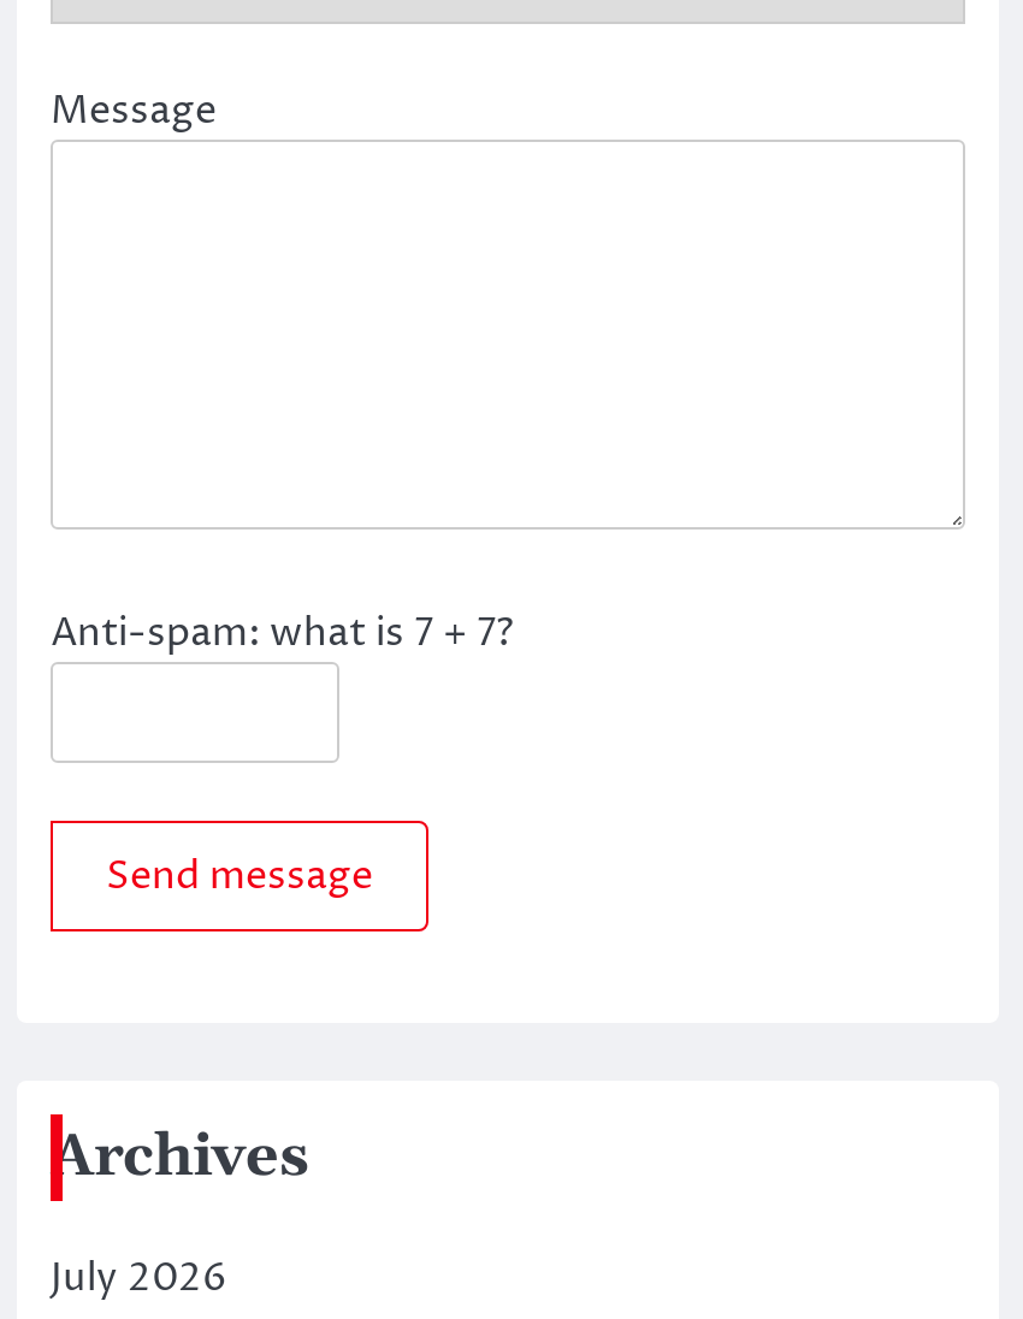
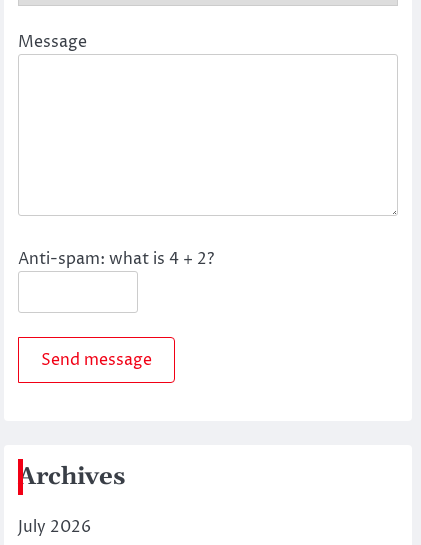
[51,607,513,659] Anti-spam: what is 7 + 7? -> [18,248,214,270] Anti-spam: what is 4 + 2?

